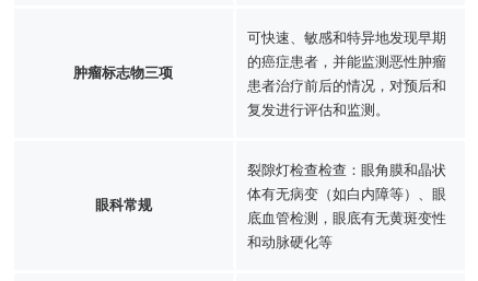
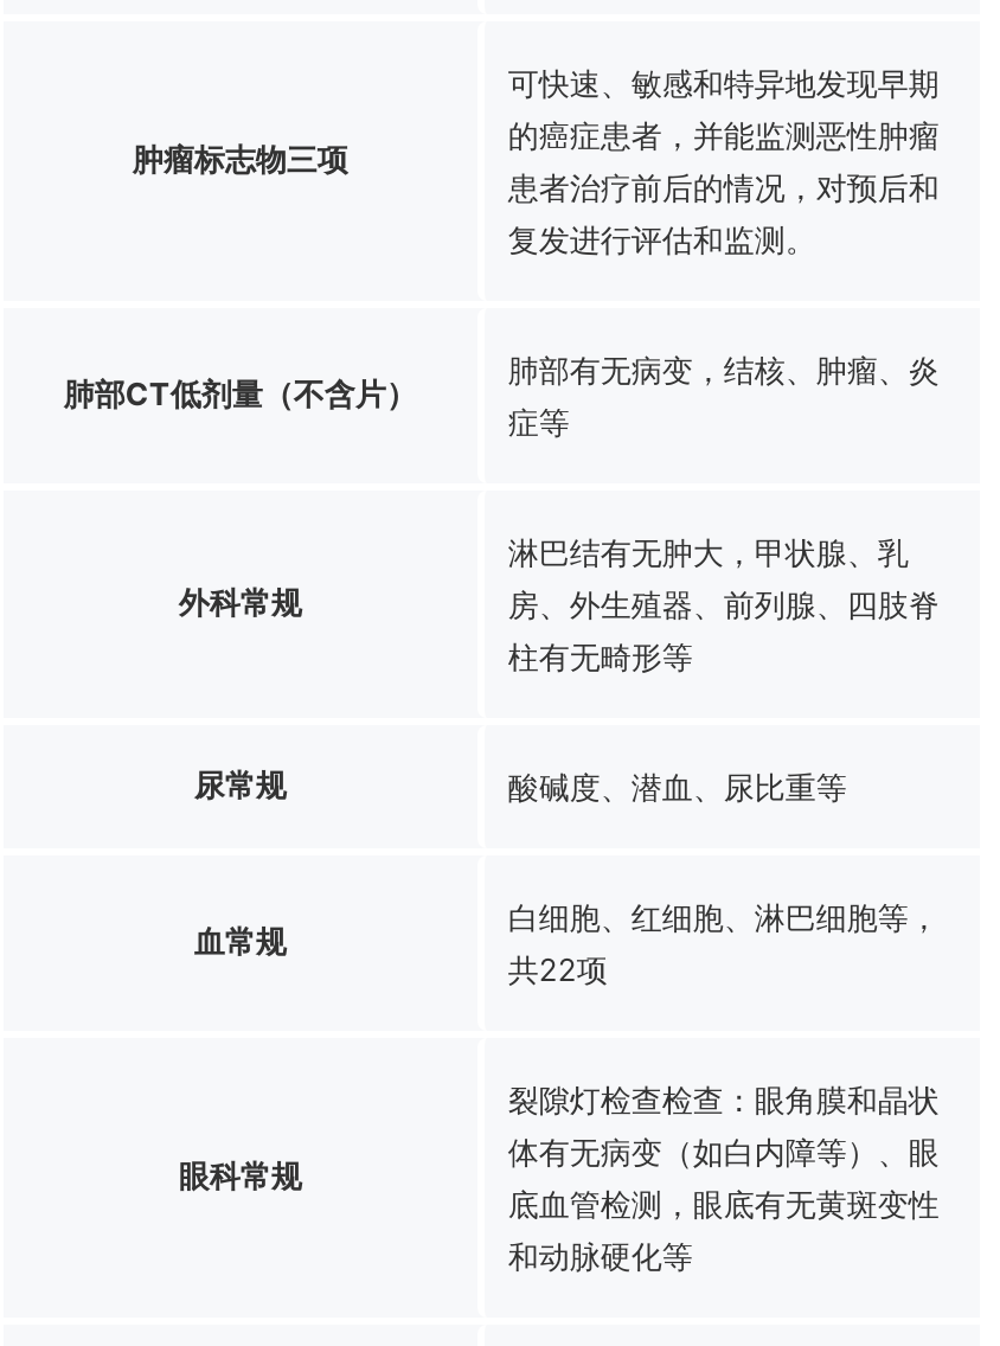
none -> [64,374,417,412] 肺部CT低剂量（不含片）
none -> [179,582,302,620] 外科常规
none -> [194,533,939,805] 淋巴结有无肿大，甲状腺、乳 | 房、外生殖器、前列腺、四肢脊 | 柱有无畸形等 | 尿常规 | 酸碱度、潜血、尿比重等
none -> [194,921,286,959] 血常规
none -> [508,350,939,440] 肺部有无病变，结核、肿瘤、炎 | 症等
none -> [508,898,939,988] 白细胞、红细胞、淋巴细胞等， | 共22项

